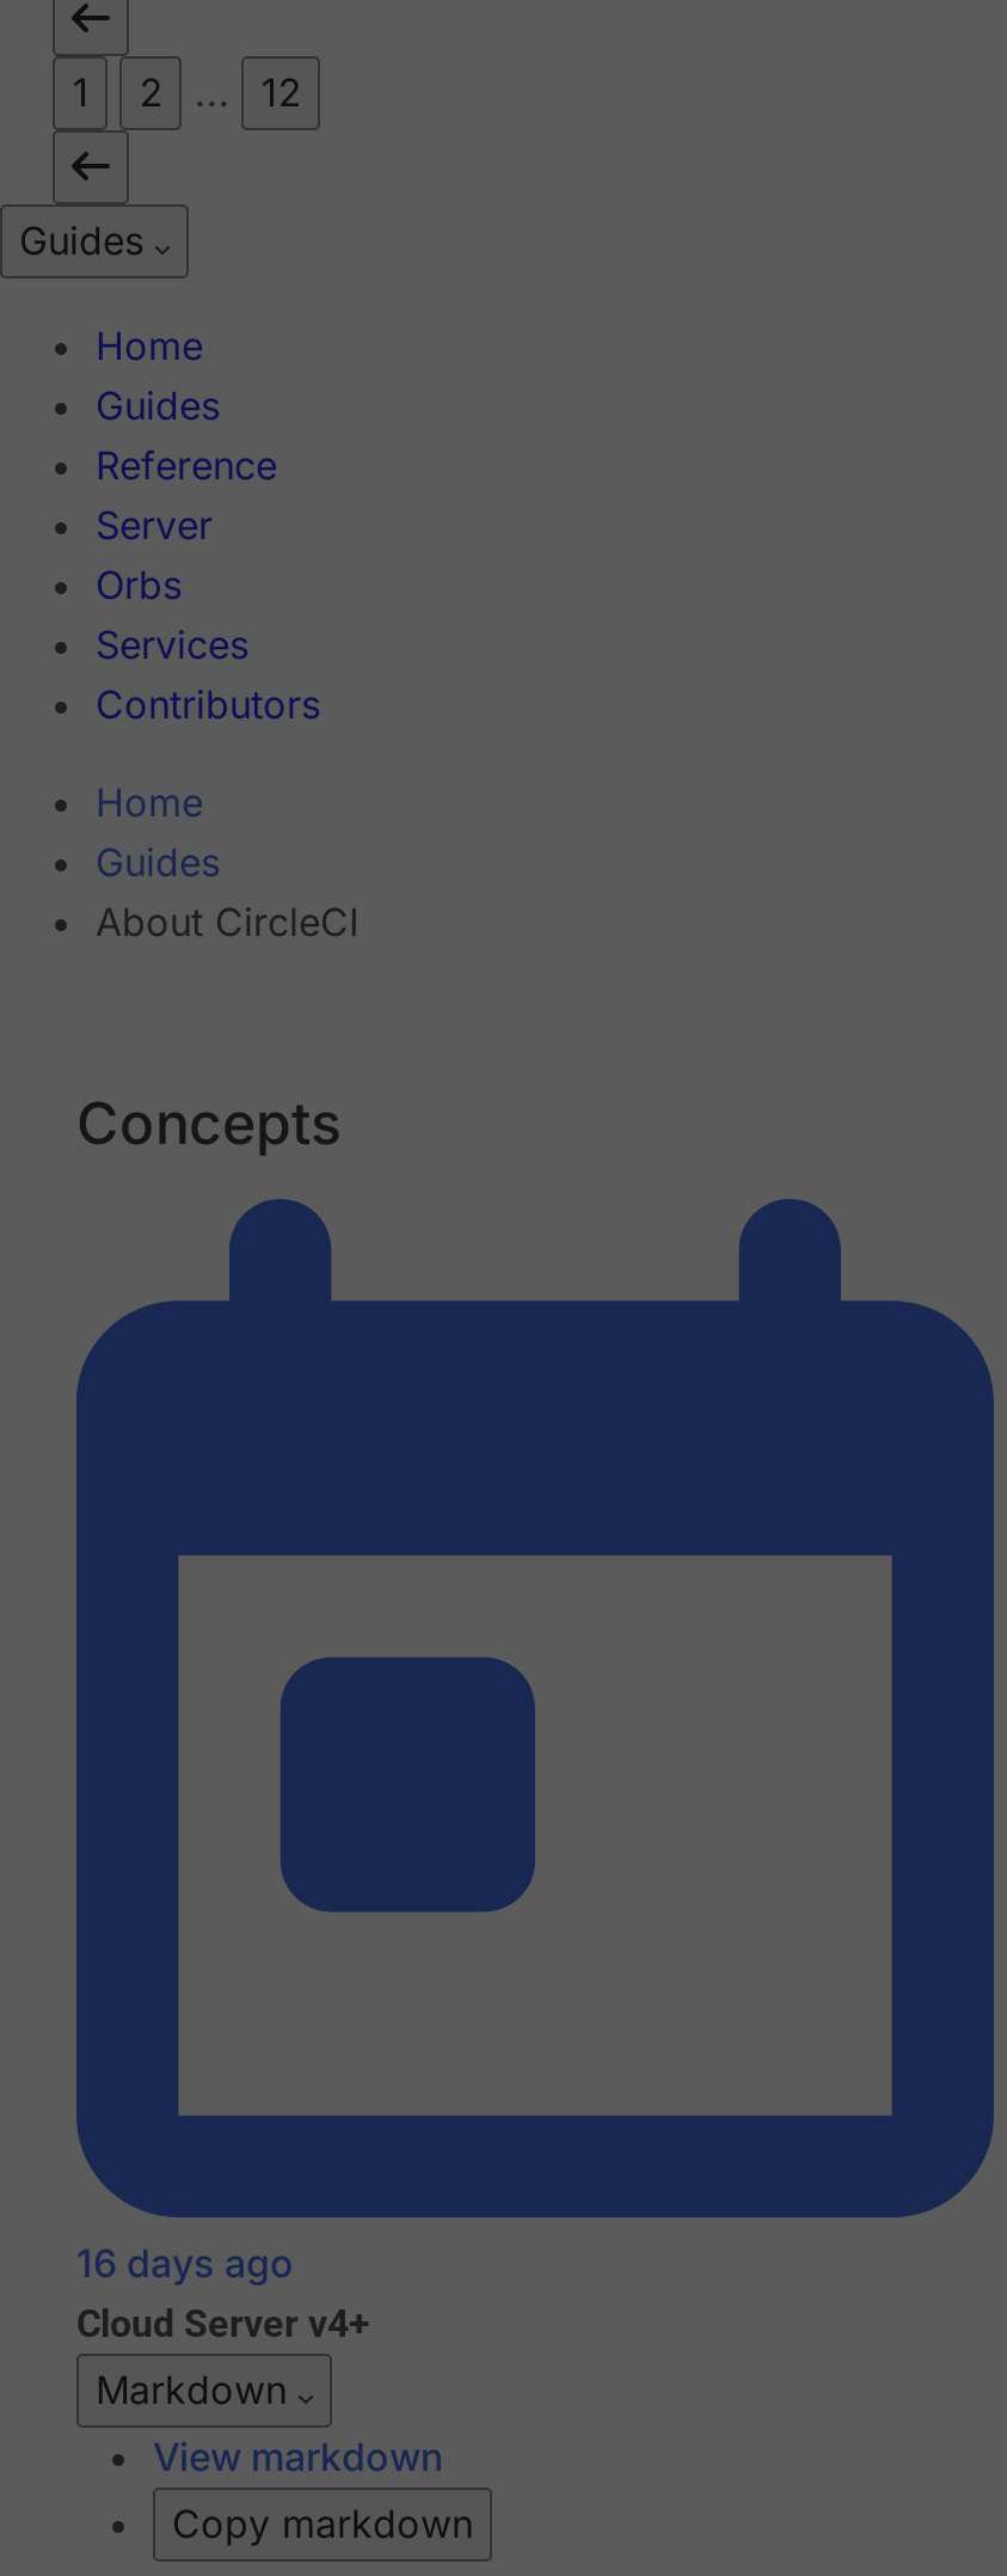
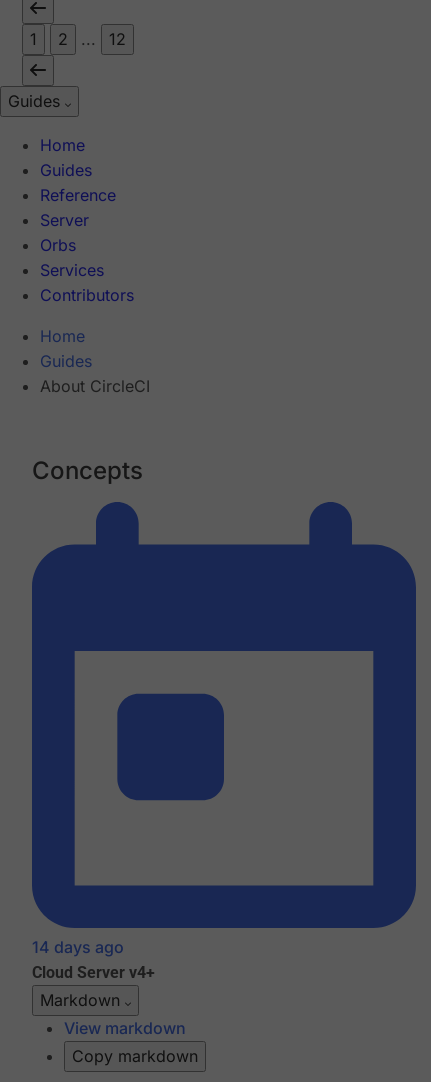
[76,2240,294,2288] 16 days ago -> [32,937,124,957] 14 days ago

